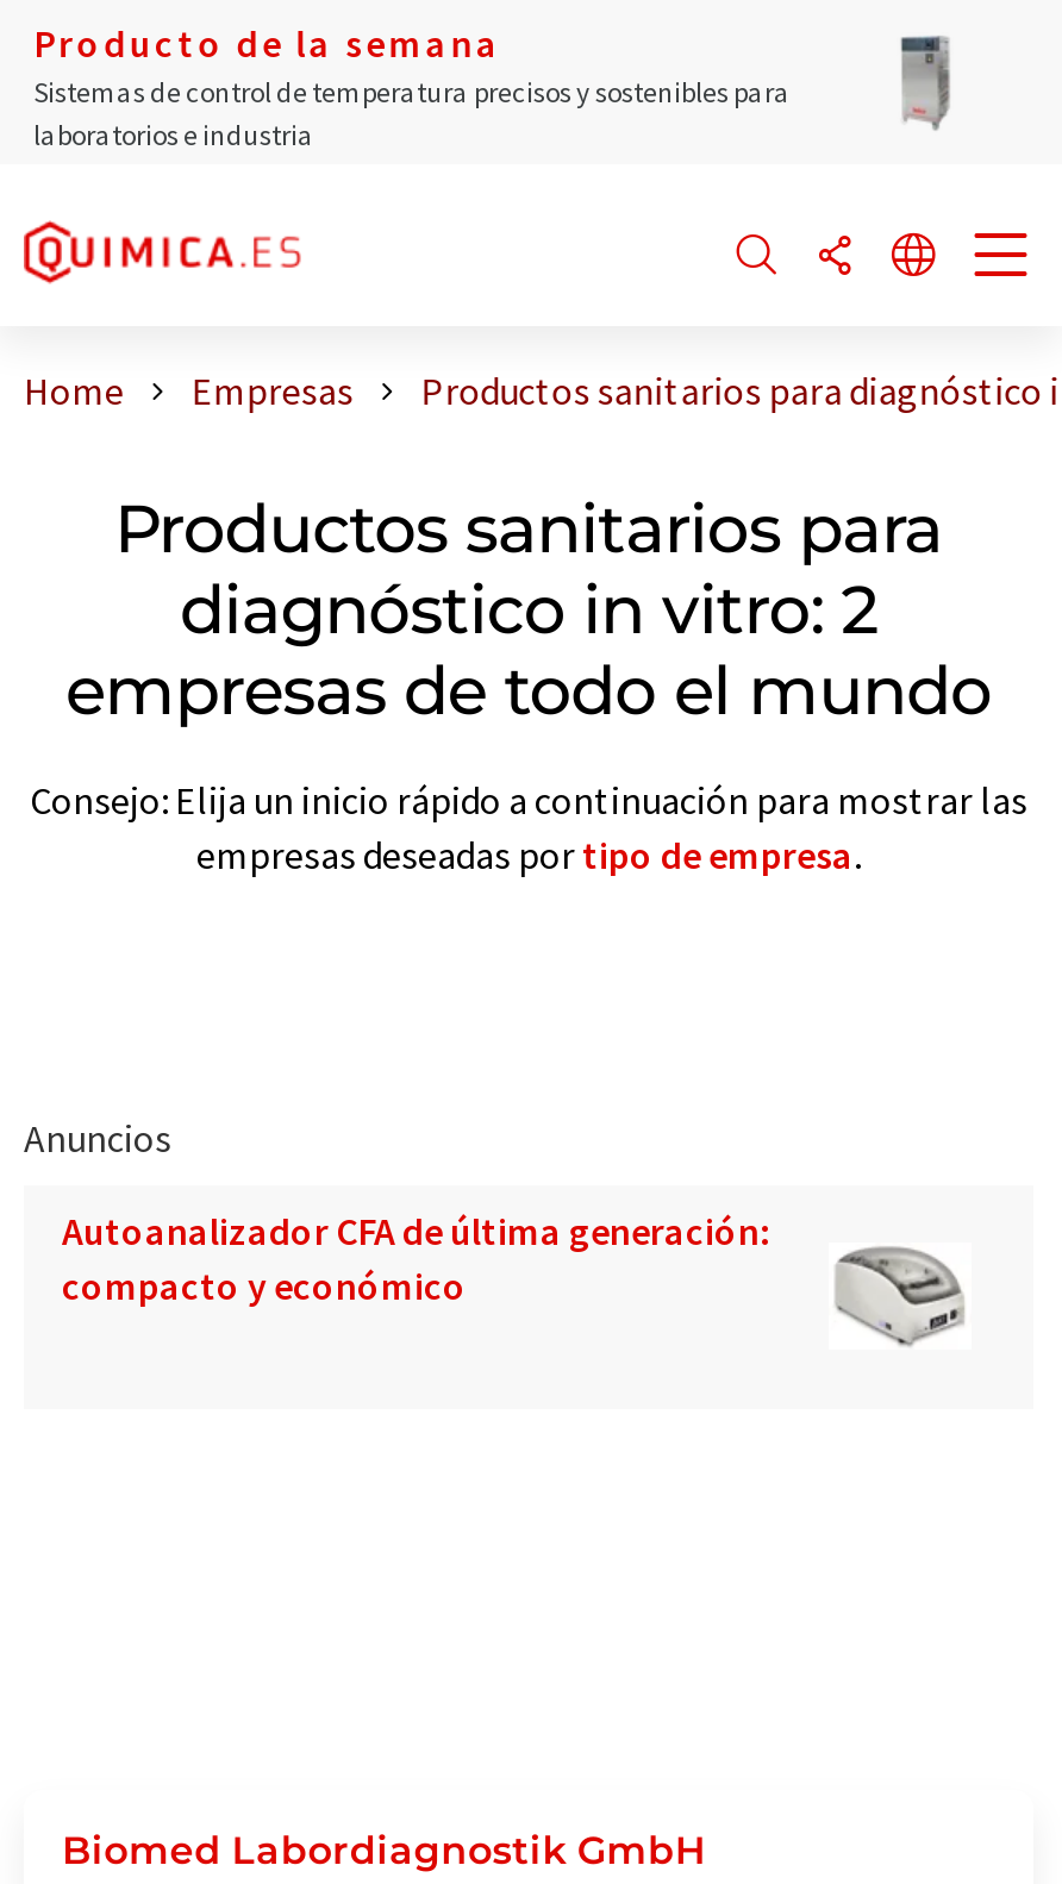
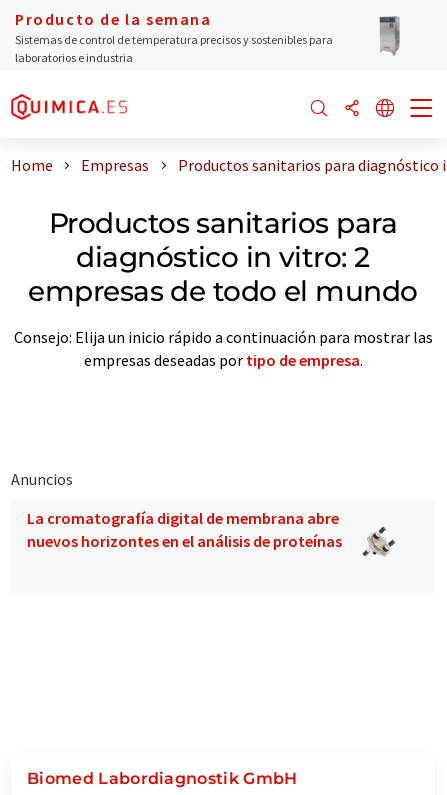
[62,1206,964,1347] [image] | Autoanalizador CFA de última generación: | compacto y económico -> [27,508,405,566] [image] | La cromatografía digital de membrana abre | nuevos horizontes en el análisis de proteínas

